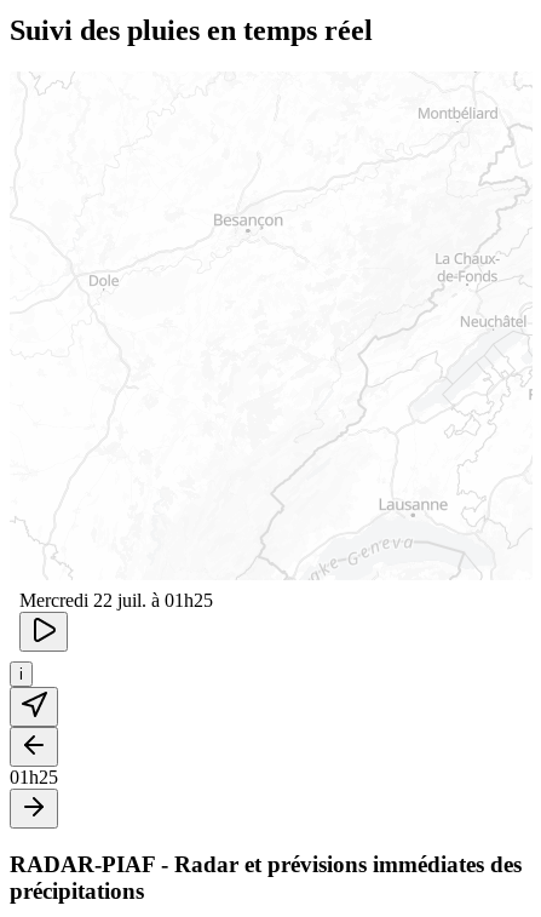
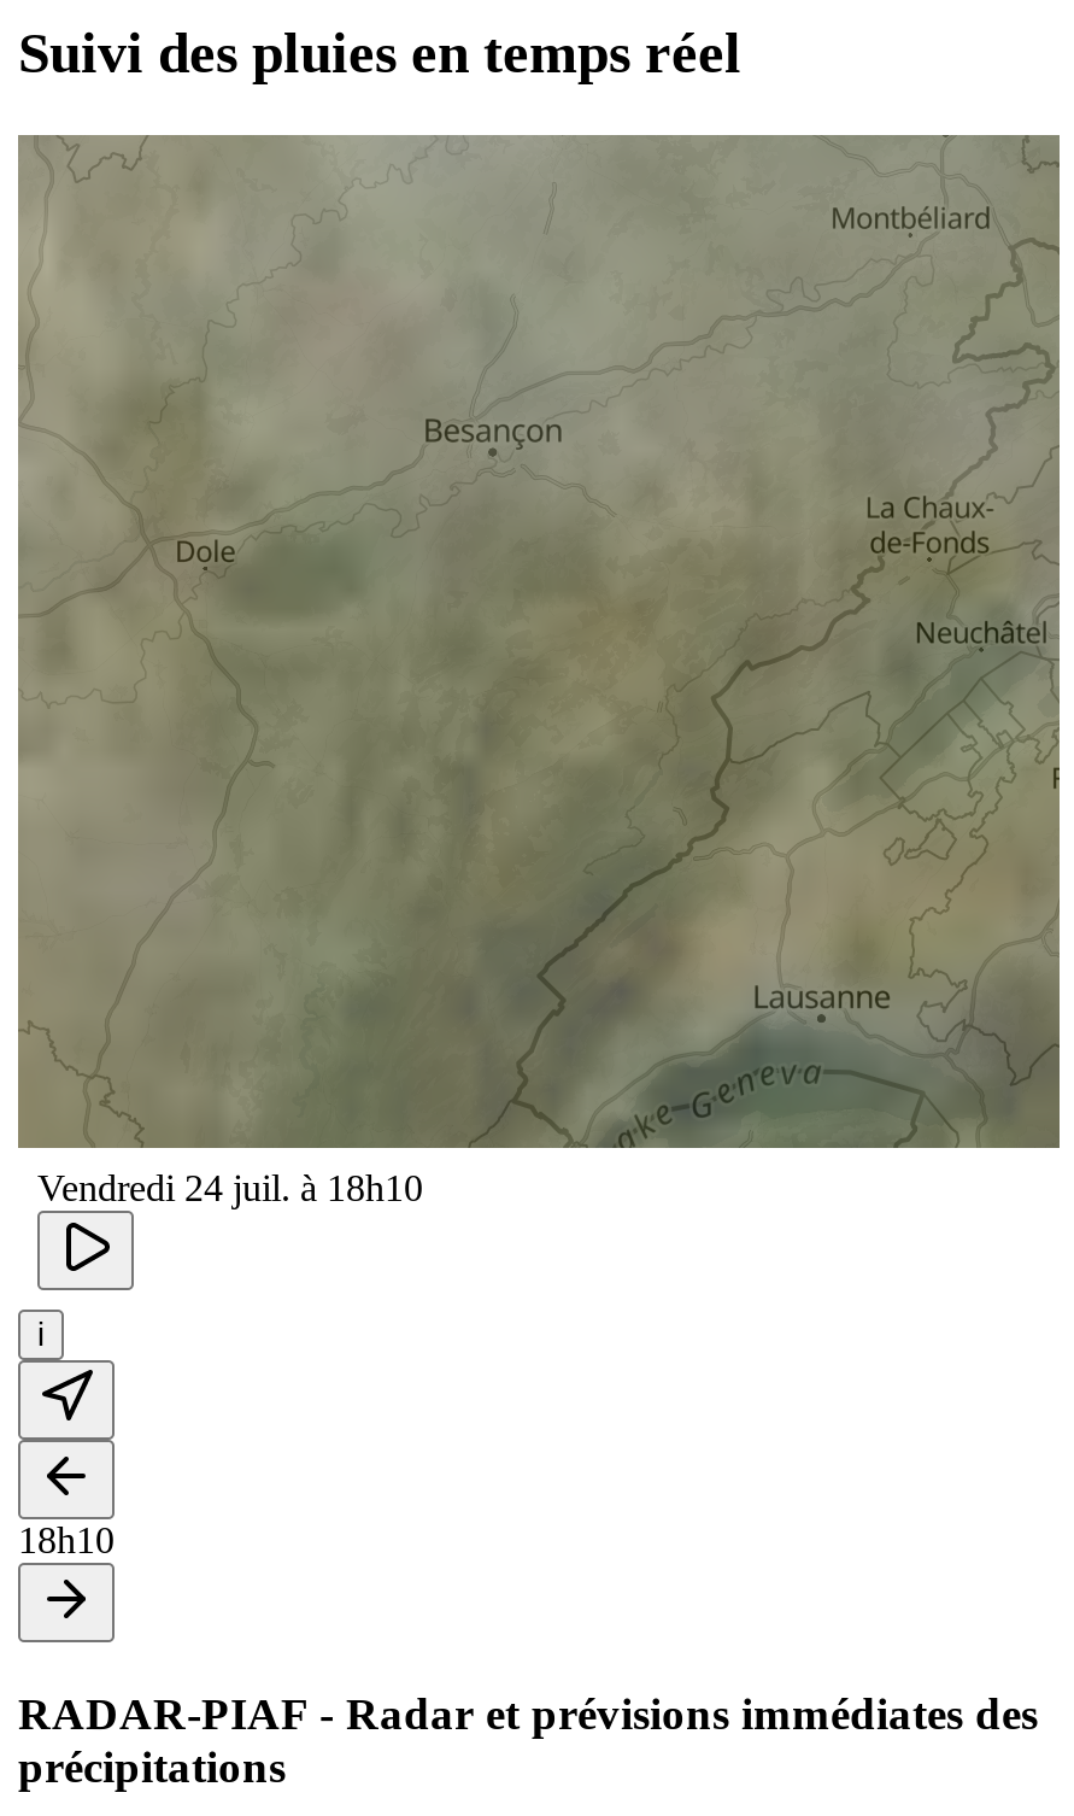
none -> [16,133,1062,1150] [image]
[19,590,213,610] Mercredi 22 juil. à 01h25 -> [37,1167,423,1208] Vendredi 24 juil. à 18h10
[10,767,58,787] 01h25 -> [18,1519,115,1560] 18h10

